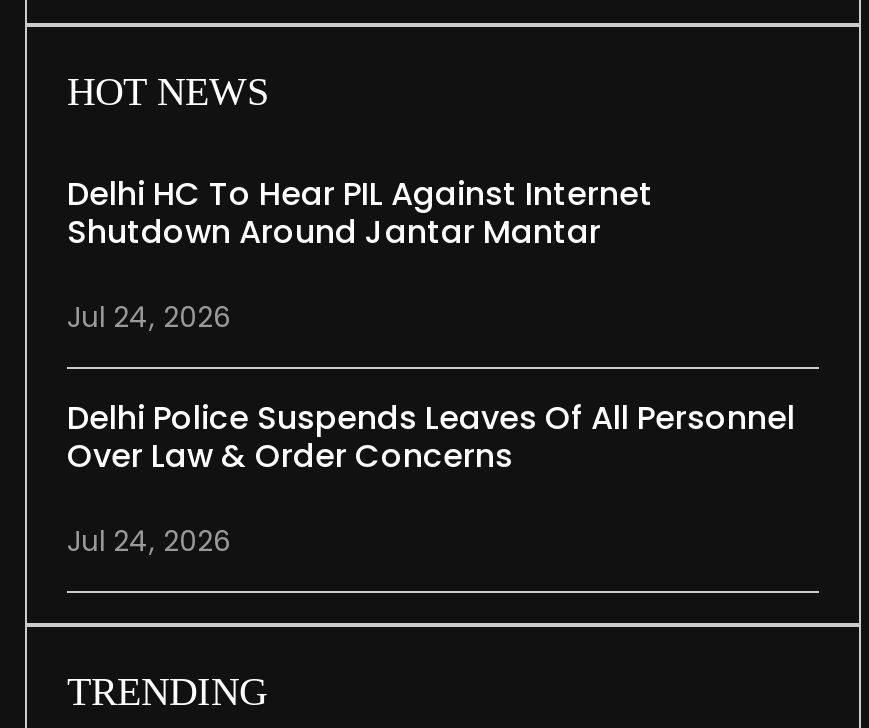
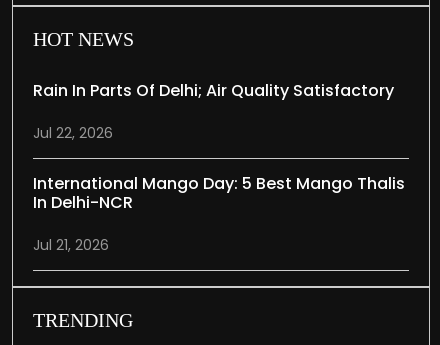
[67,170,653,254] Delhi HC To Hear PIL Against Internet | Shutdown Around Jantar Mantar -> [33,79,394,102] Rain In Parts Of Delhi; Air Quality Satisfactory
[67,296,231,336] Jul 24, 2026 -> [33,123,113,143] Jul 22, 2026
[67,394,795,478] Delhi Police Suspends Leaves Of All Personnel | Over Law & Order Concerns -> [33,172,405,214] International Mango Day: 5 Best Mango Thalis | In Delhi-NCR
[67,520,231,560] Jul 24, 2026 -> [33,235,109,255] Jul 21, 2026

